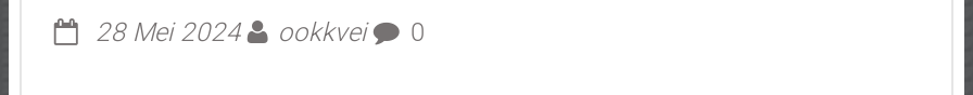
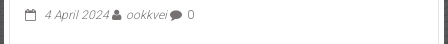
[95,16,425,46] 28 Mei 2024 ookkvei 0 -> [44,7,194,21] 4 April 2024 ookkvei 0

